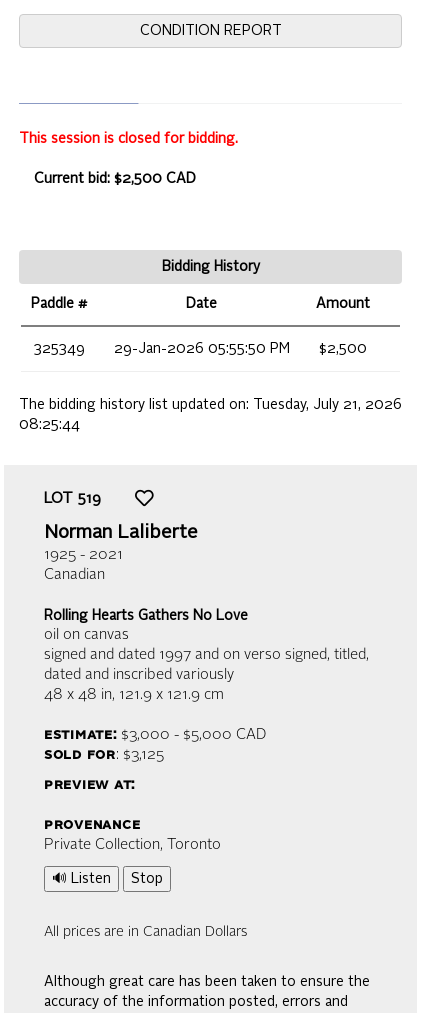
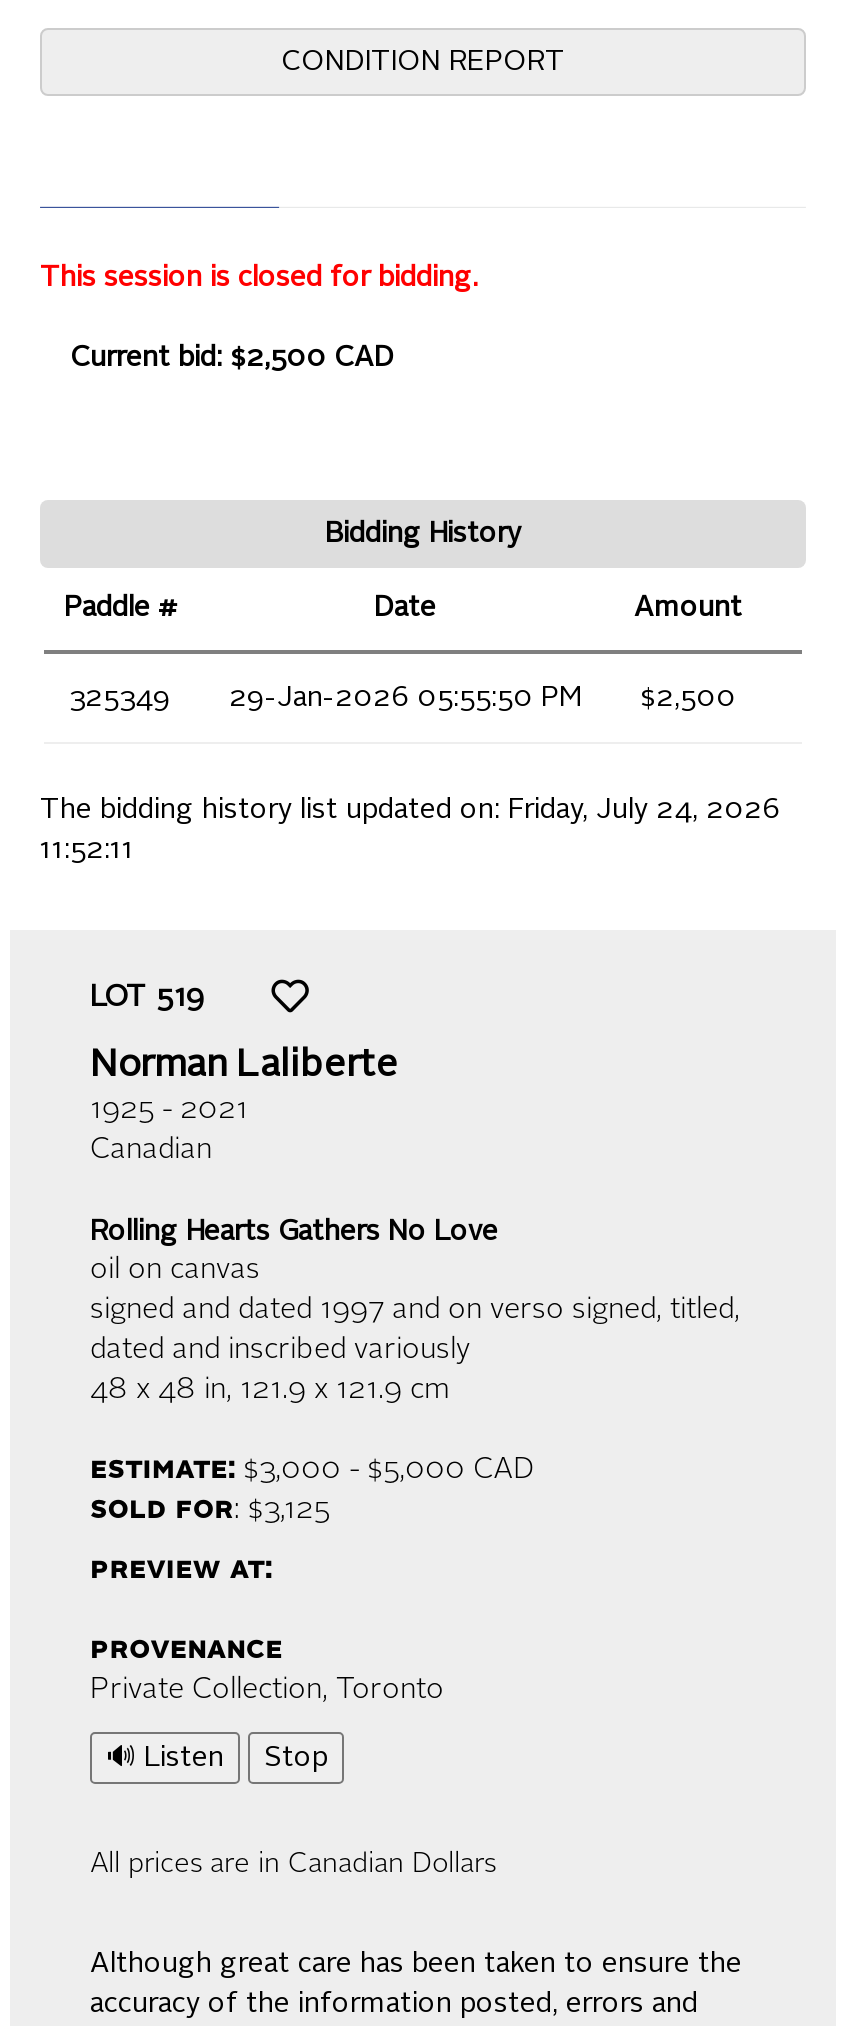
[19,397,402,411] The bidding history list updated on: Tuesday, July 21, 2026 -> [40,795,780,823] The bidding history list updated on: Friday, July 24, 2026
[19,417,80,431] 08:25:44 -> [40,835,134,863] 11:52:11

